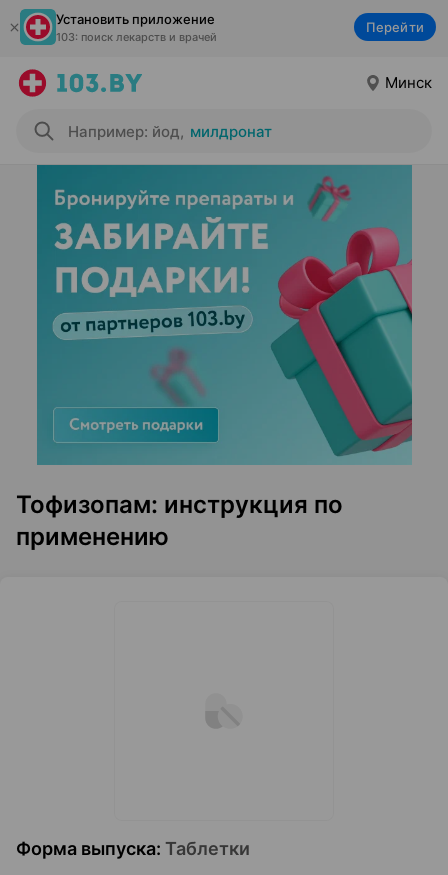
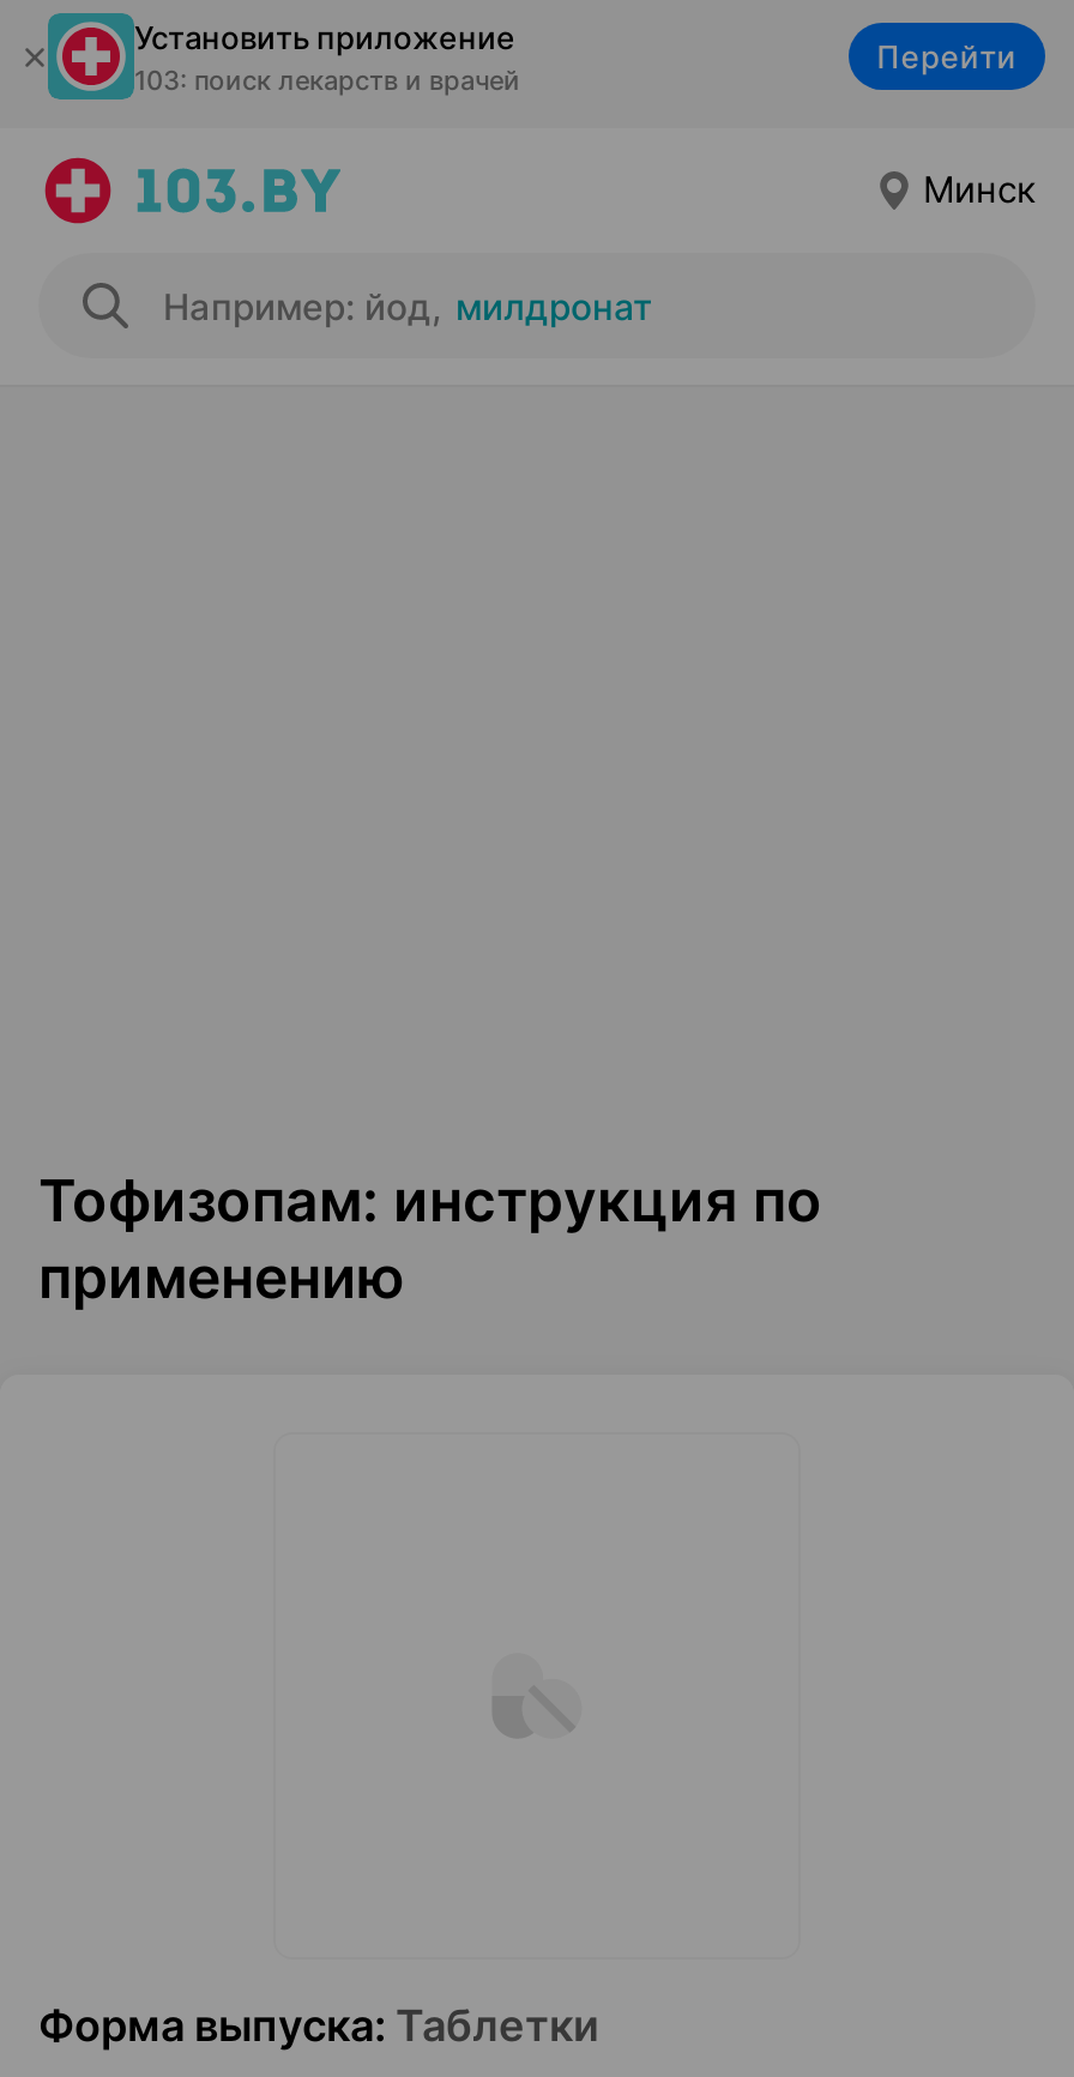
[36,164,413,466] [image] -> none

